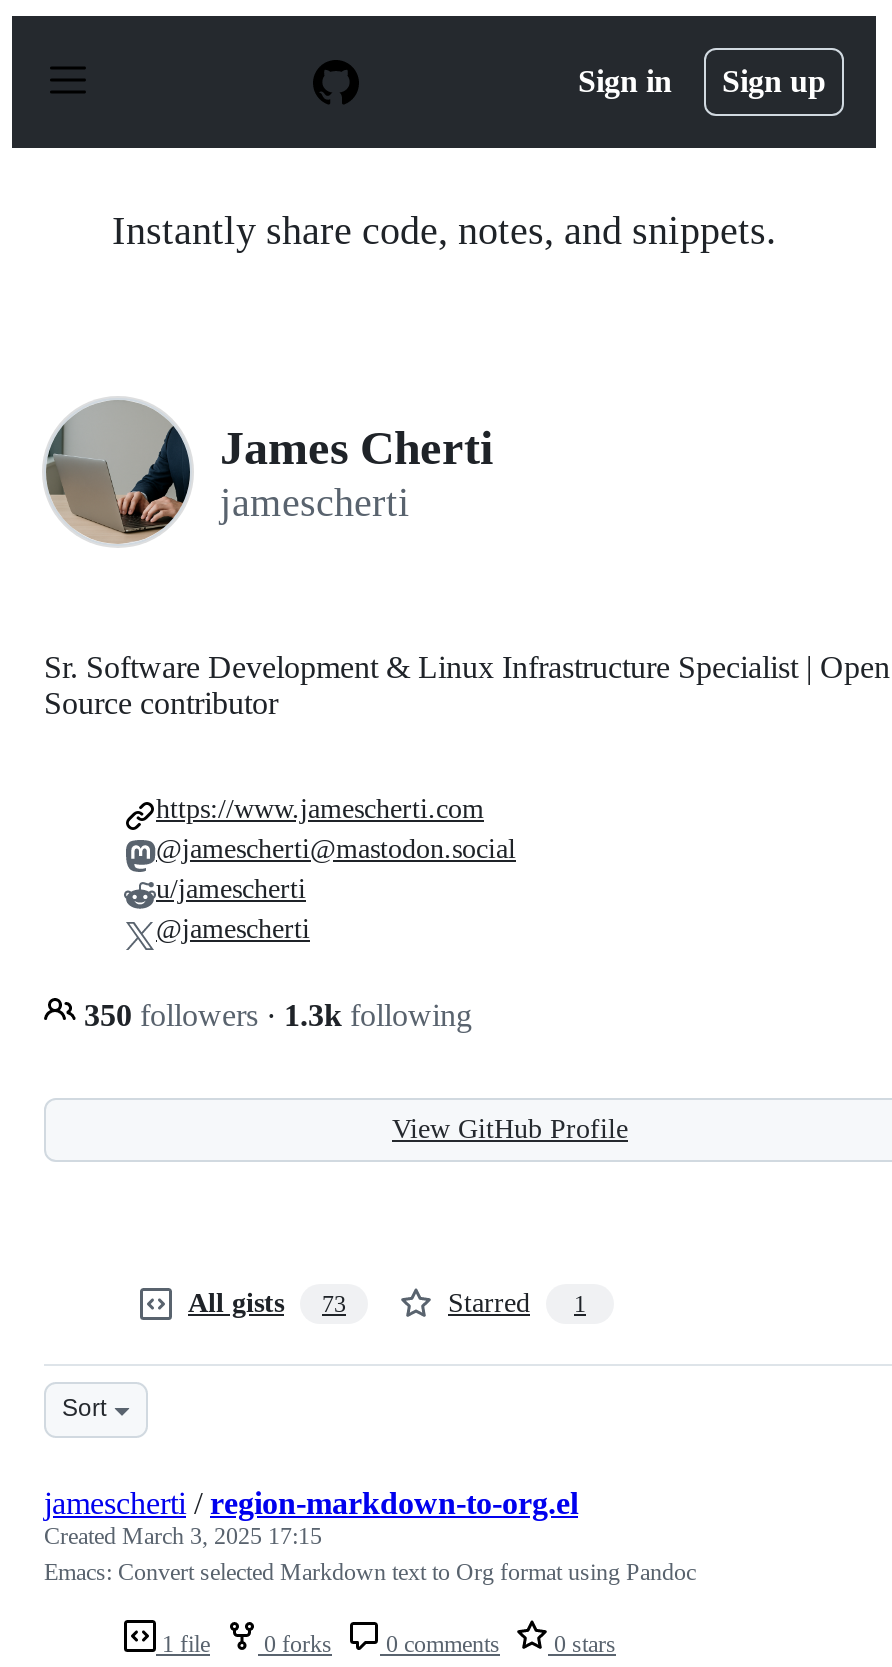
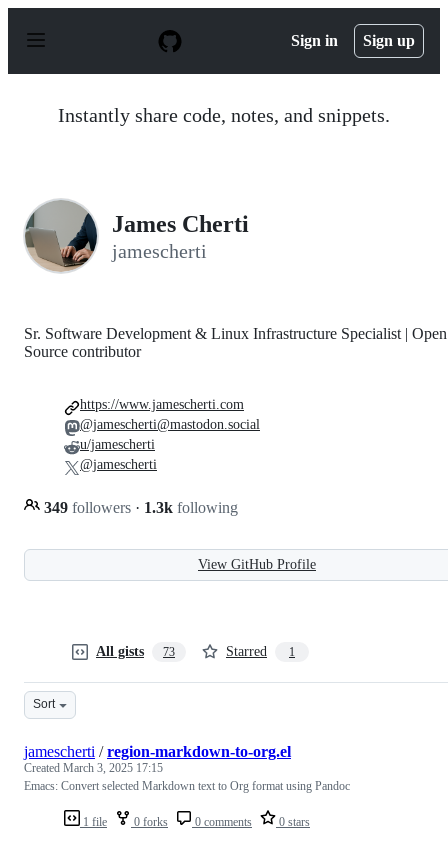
[84,998,472,1032] 350 followers · 1.3k following -> [44,499,238,516] 349 followers · 1.3k following

